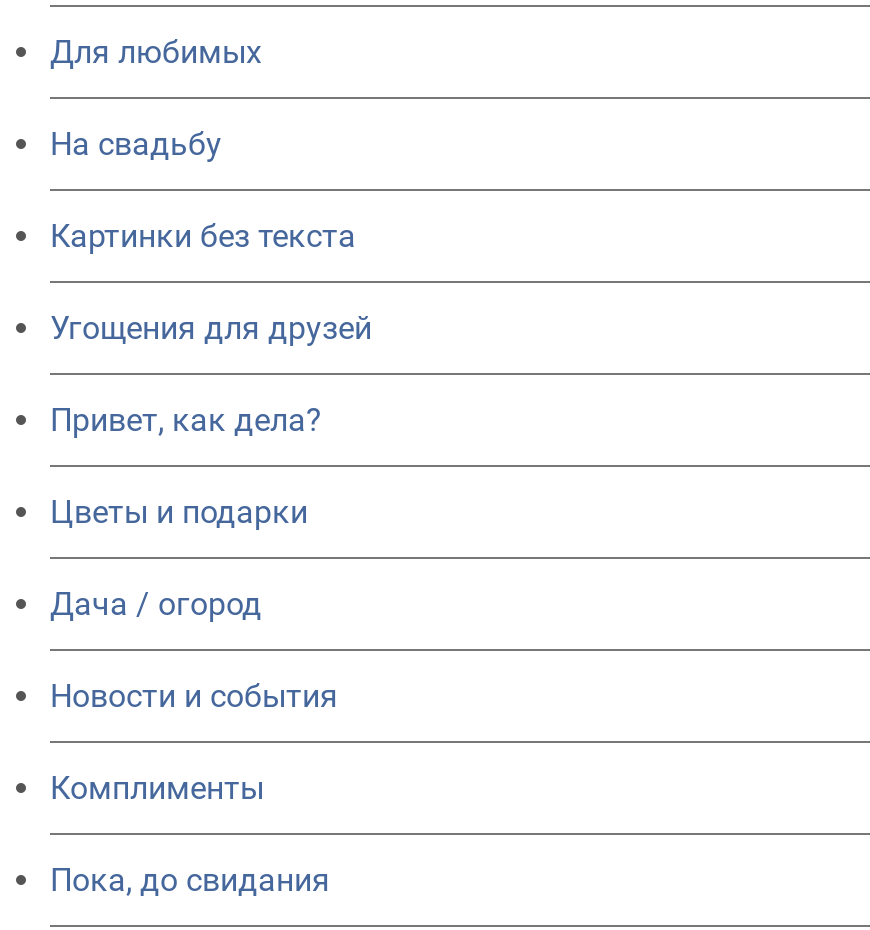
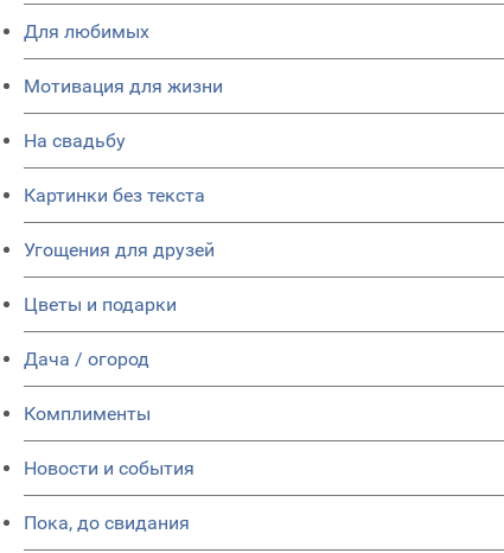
none -> [24,75,223,97] Мотивация для жизни
moved [50,125,372,347] -> [24,129,215,261]: На свадьбу | Картинки без текста | Угощения для друзей
[50,401,322,439] Привет, как дела? -> none
moved [50,677,338,715] -> [24,457,194,479]: Новости и события
moved [50,769,264,807] -> [24,402,151,425]: Комплименты

